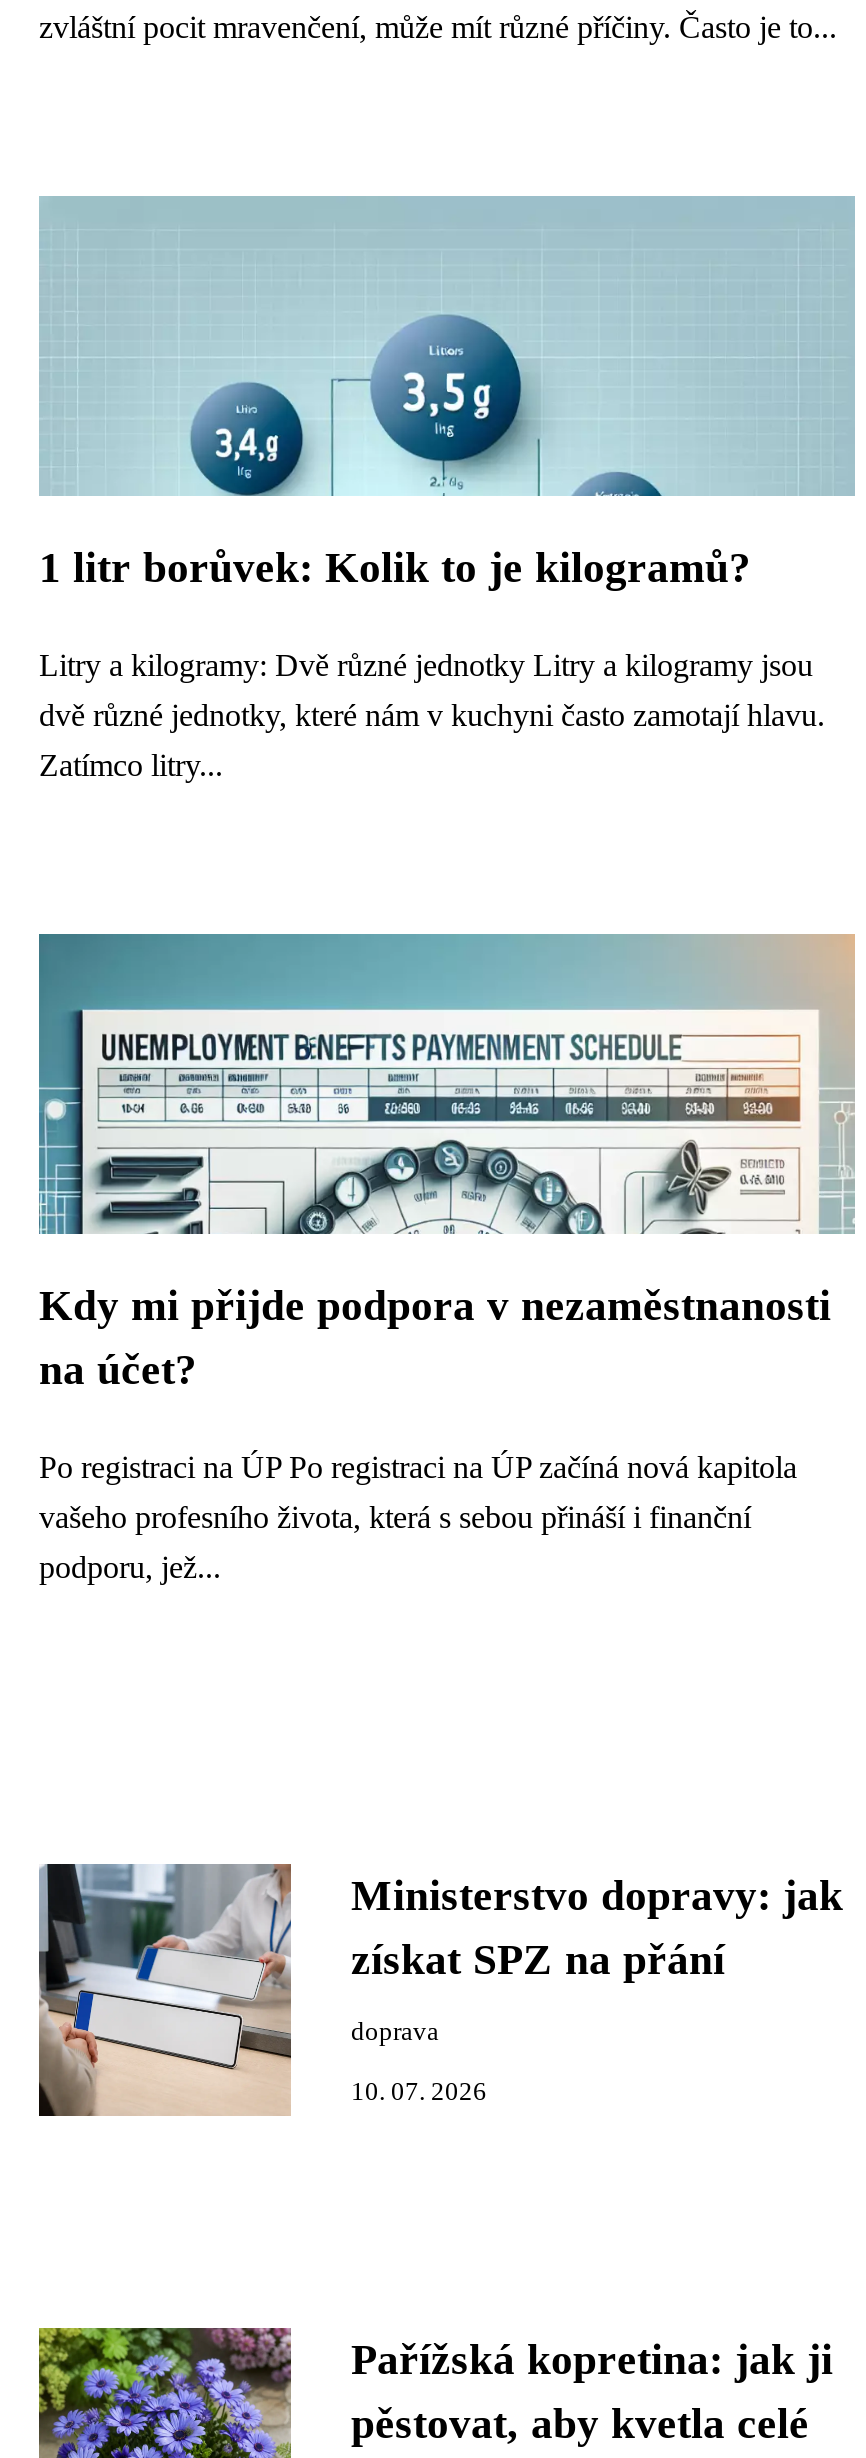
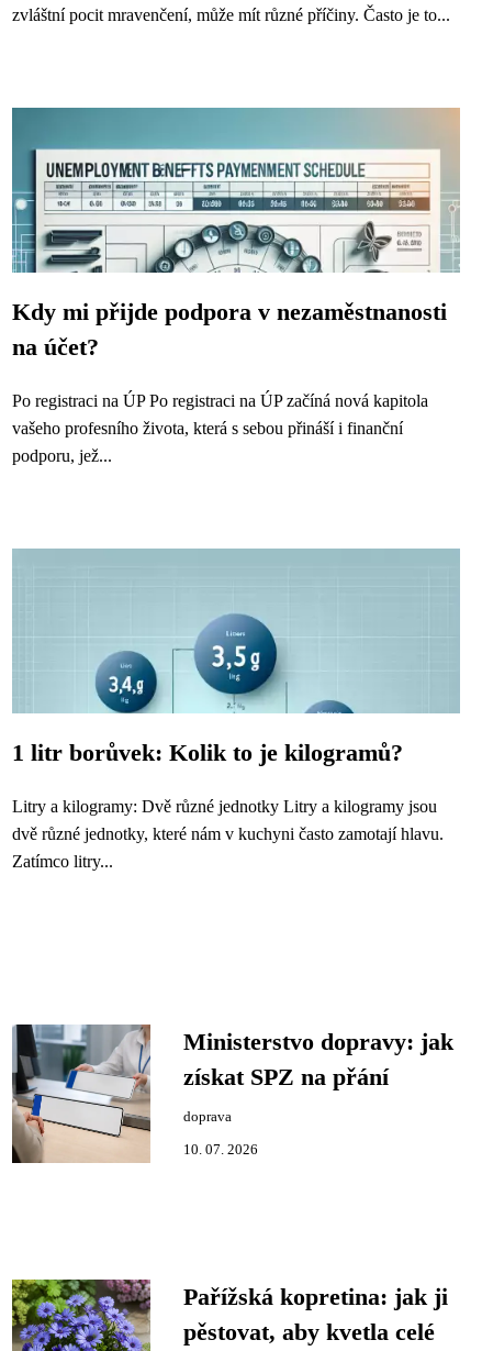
moved [39,196,855,782] -> [12,547,461,871]: [image] | 1 litr borůvek: Kolik to je kilogramů? | Litry a kilogramy: Dvě různé jednotky Litry a kilogramy jsou | dvě různé jednotky, které nám v kuchyni často zamotají hlavu. | Zatímco litry...
moved [35,938,857,1584] -> [10,110,461,465]: [image] | Kdy mi přijde podpora v nezaměstnanosti | na účet? | Po registraci na ÚP Po registraci na ÚP začíná nová kapitola | vašeho profesního života, která s sebou přináší i finanční | podporu, jež...

